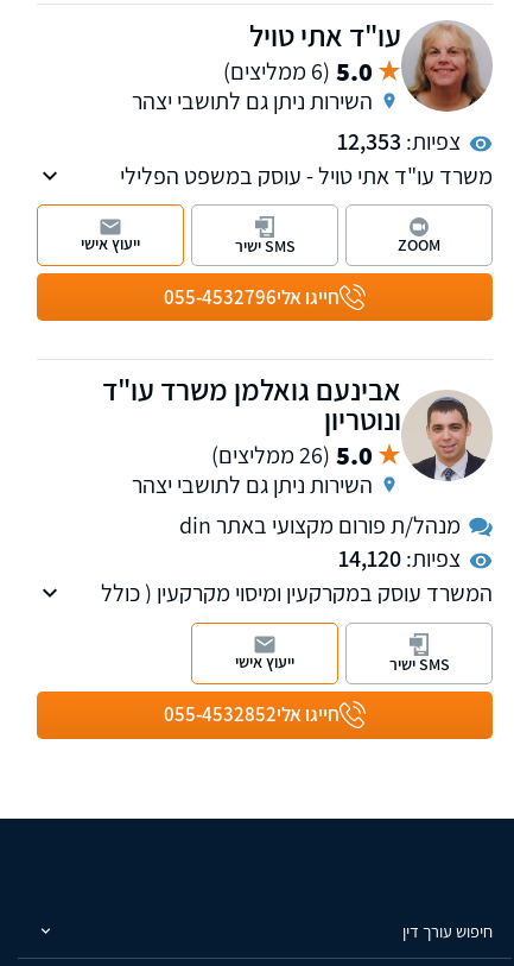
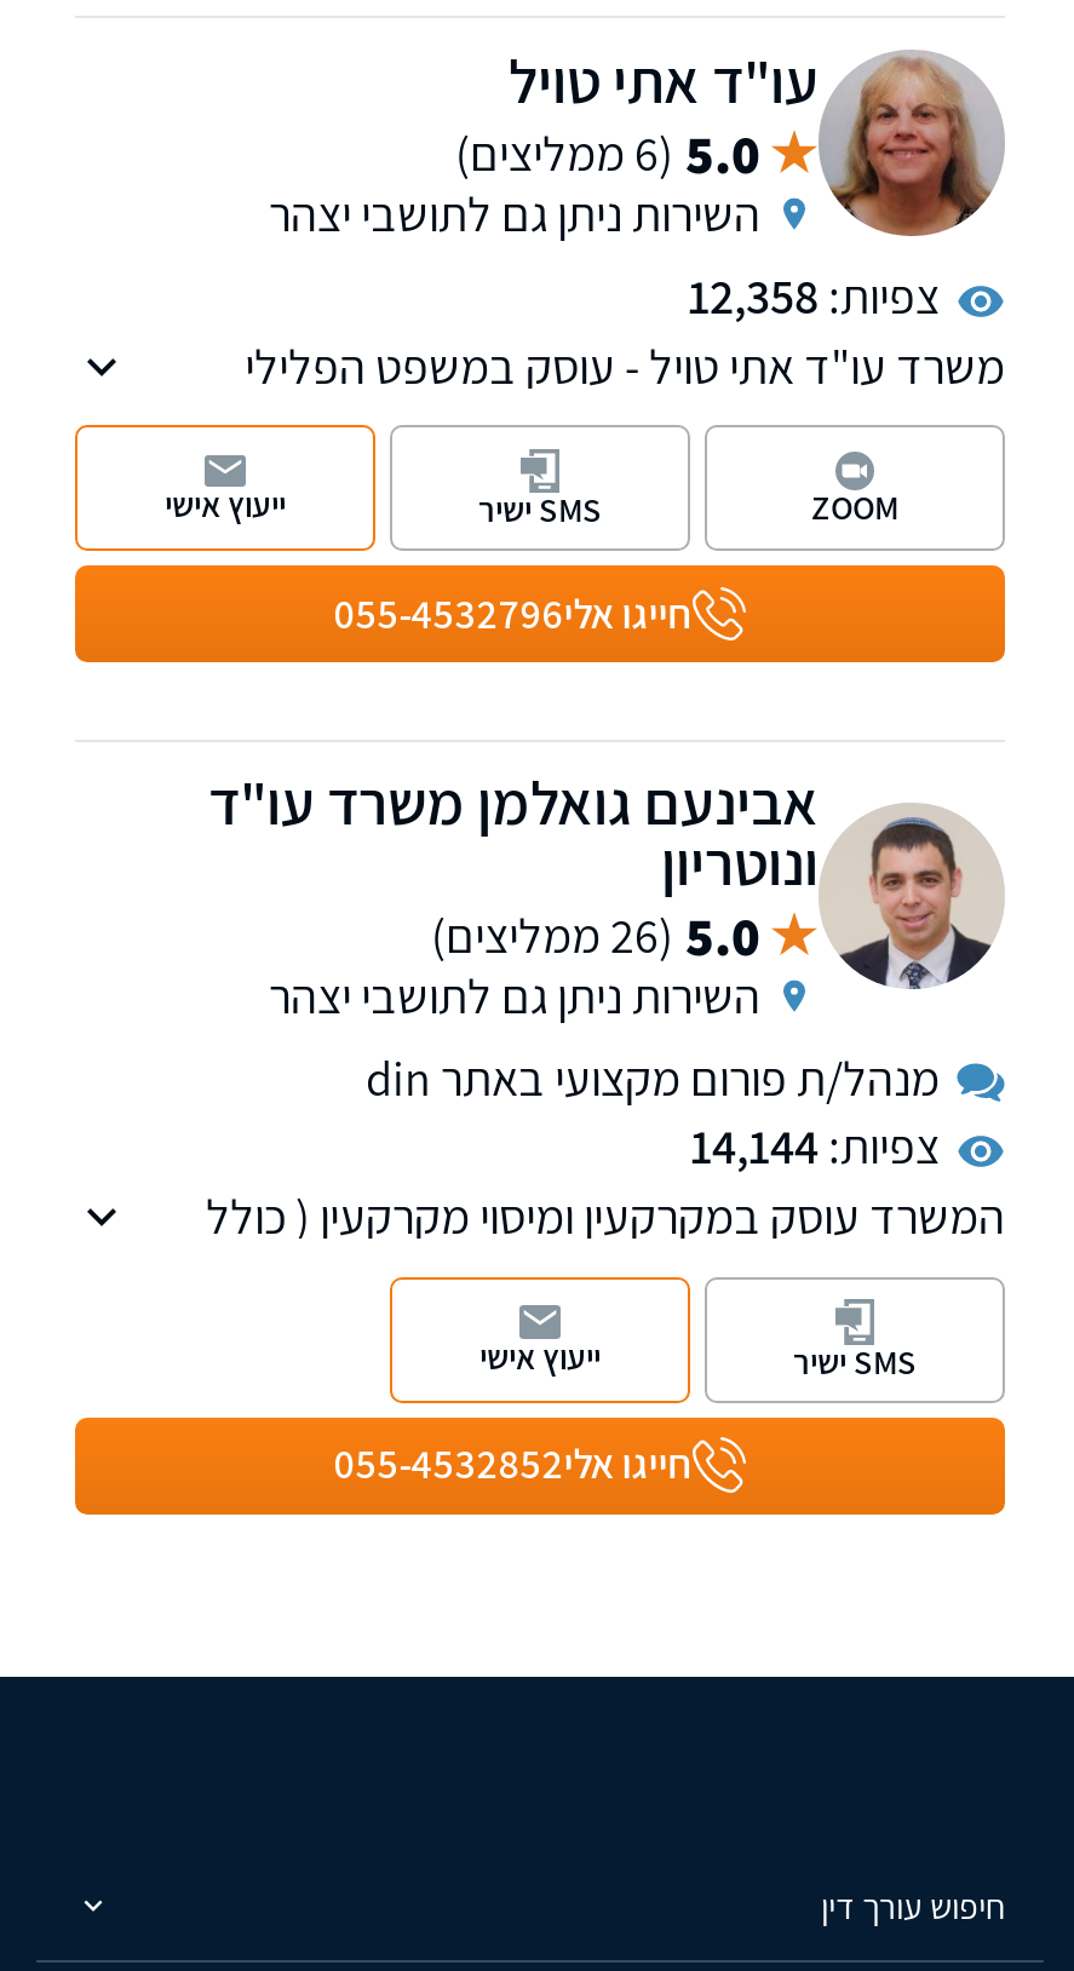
[337,125,461,156] צפיות: 12,353 -> [688,264,940,327] צפיות: 12,358
[338,543,461,574] צפיות: 14,120 -> [690,1115,940,1178] צפיות: 14,144

